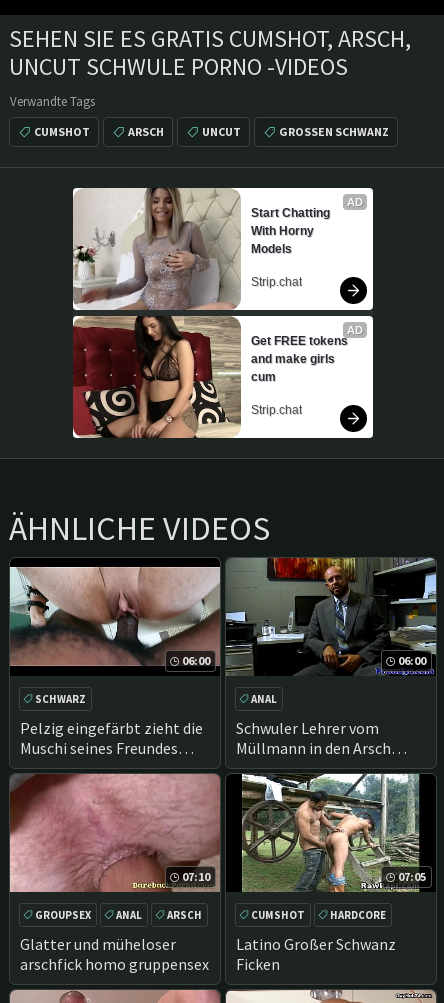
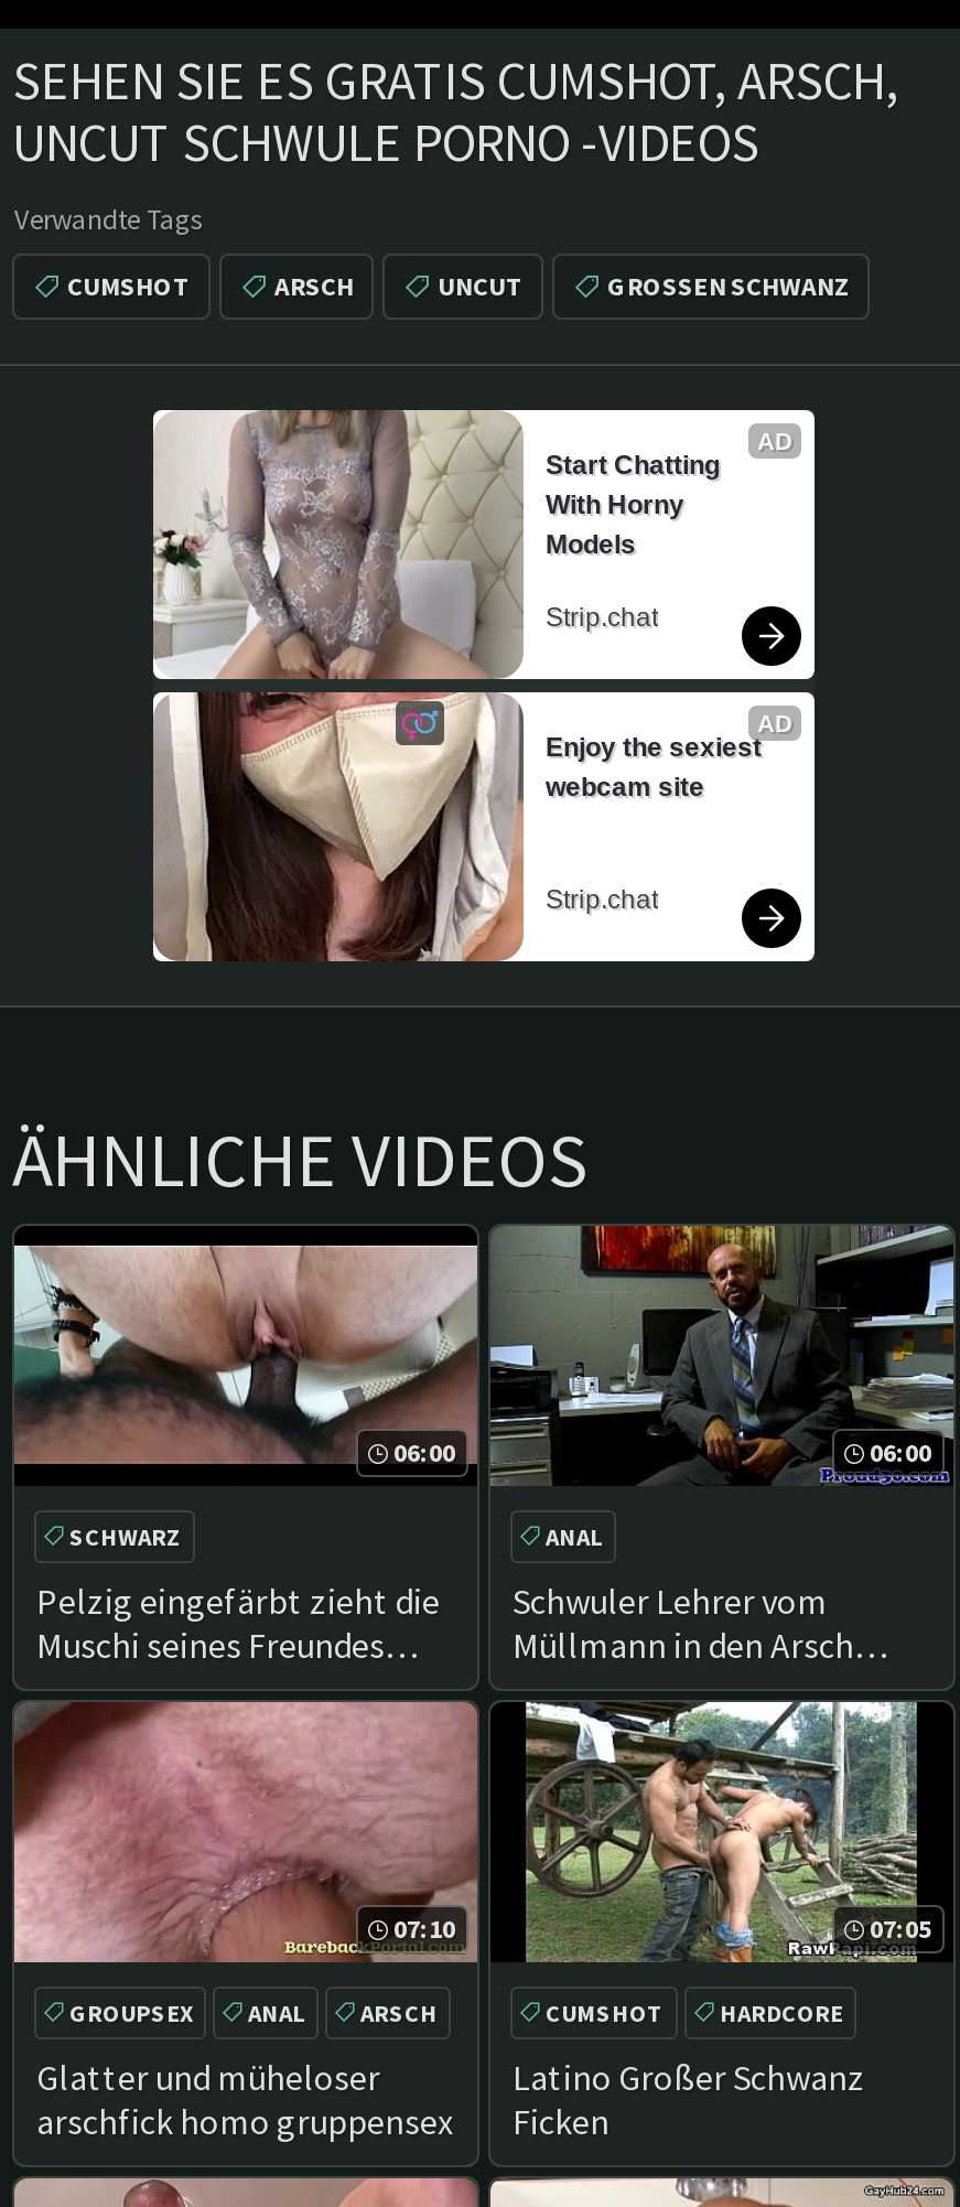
[73,187,348,439] [image] | Get FREE tokens | and make girls | cum -> [151,410,762,963] [image] | Enjoy the sexiest | webcam site

